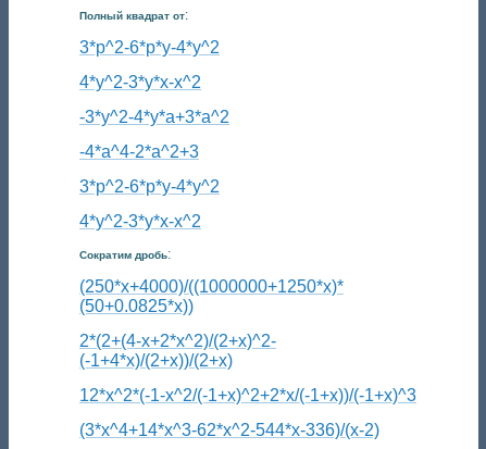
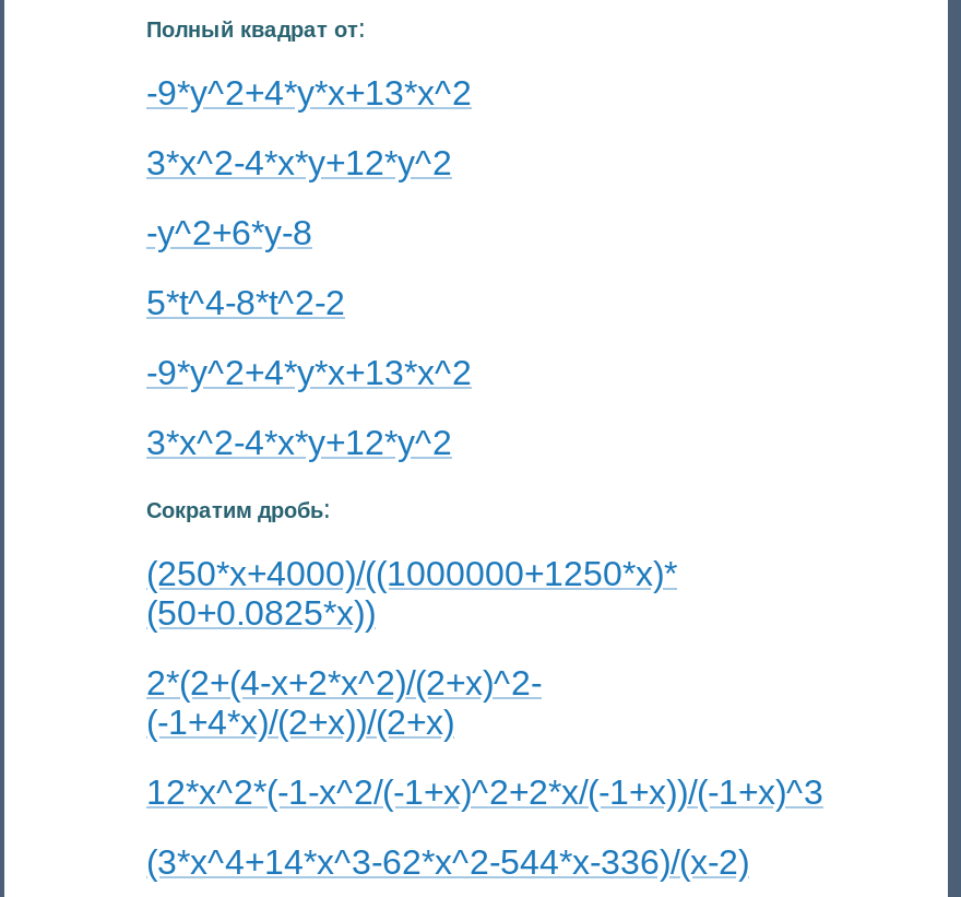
[79,38,220,57] 3*p^2-6*p*y-4*y^2 -> [146,74,472,111] -9*y^2+4*y*x+13*x^2
[79,73,201,91] 4*y^2-3*y*x-x^2 -> [146,144,452,181] 3*x^2-4*x*y+12*y^2
[79,108,229,126] -3*y^2-4*y*a+3*a^2 -> [146,214,312,251] -y^2+6*y-8
[79,142,199,161] -4*a^4-2*a^2+3 -> [146,284,345,321] 5*t^4-8*t^2-2
[79,177,220,196] 3*p^2-6*p*y-4*y^2 -> [146,354,472,391] -9*y^2+4*y*x+13*x^2
[79,212,201,230] 4*y^2-3*y*x-x^2 -> [146,424,452,461] 3*x^2-4*x*y+12*y^2

